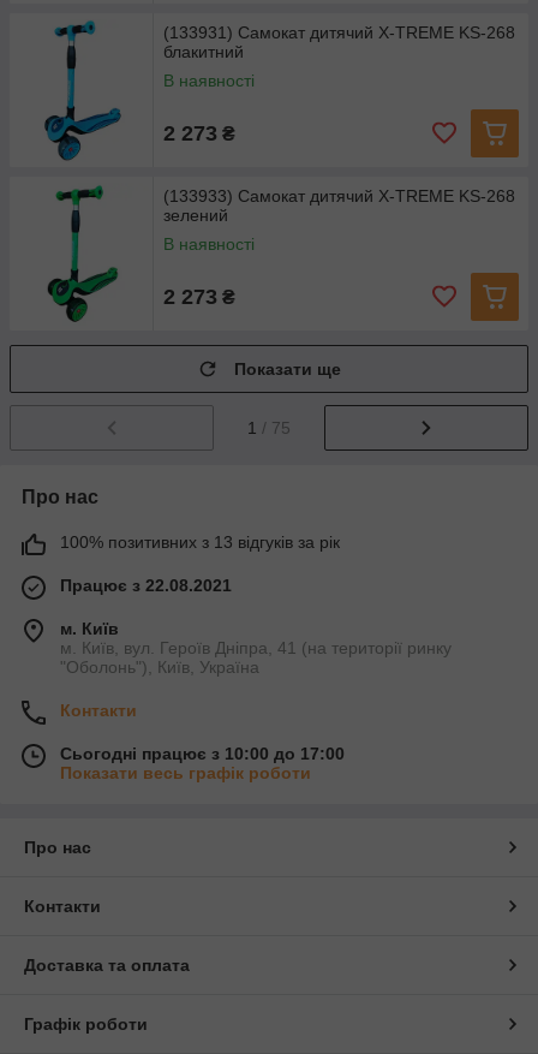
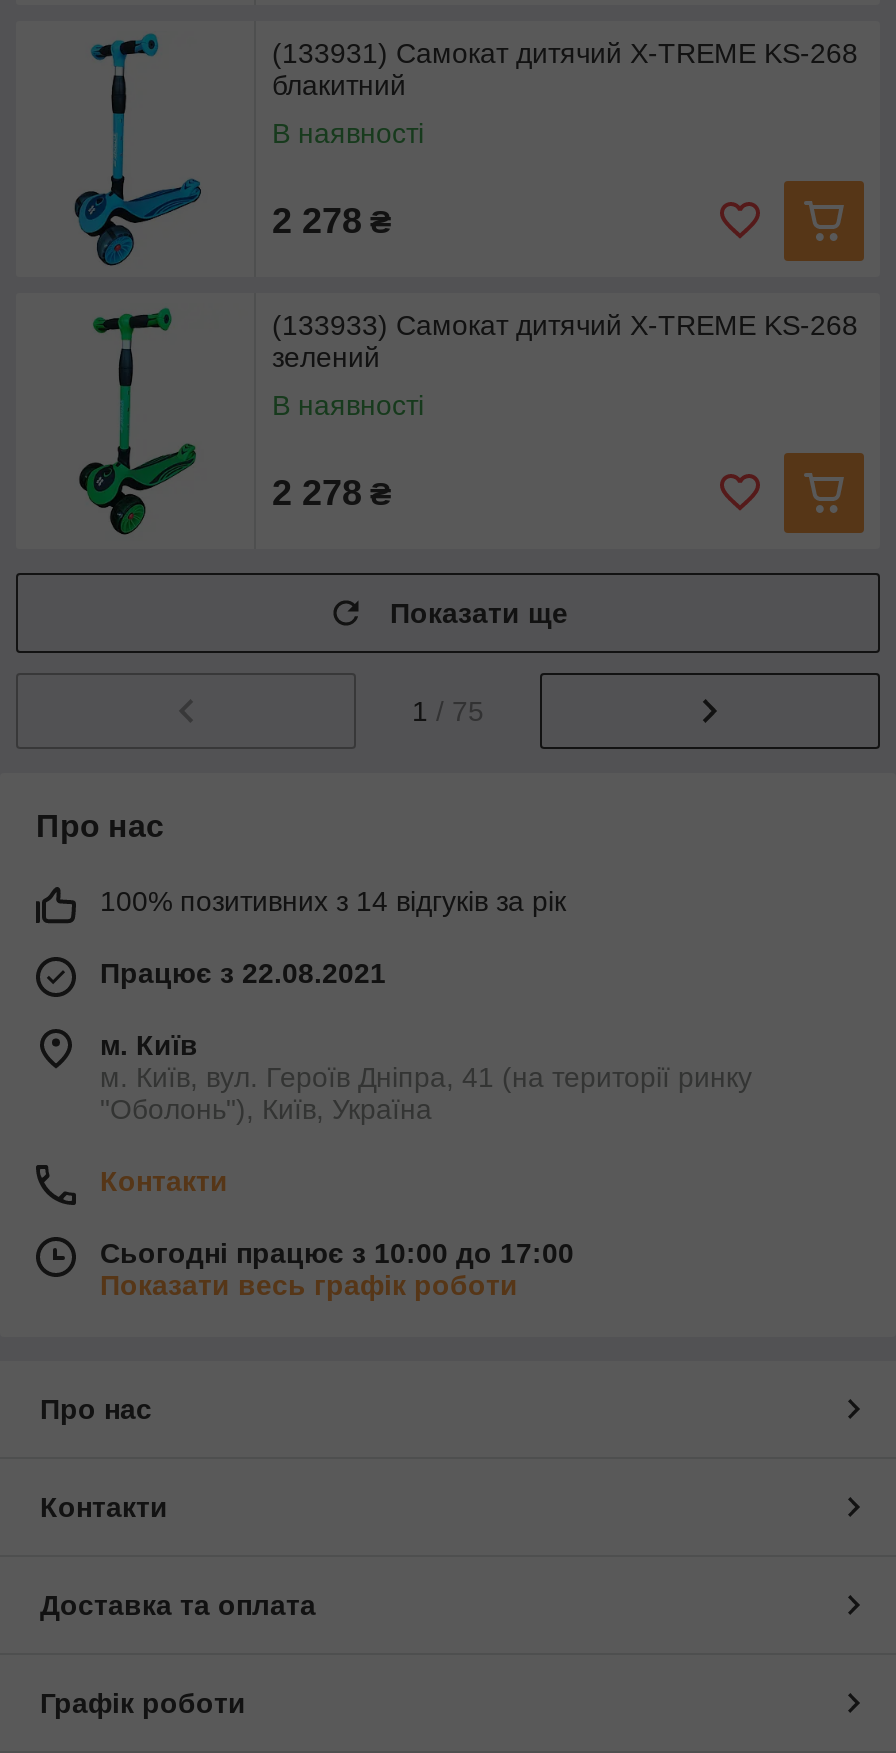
[163,121,235,145] 2 273 ₴ -> [272,200,392,240] 2 278 ₴
[163,284,235,308] 2 273 ₴ -> [272,472,392,512] 2 278 ₴
[60,532,340,552] 100% позитивних з 13 відгуків за рік -> [100,885,566,917] 100% позитивних з 14 відгуків за рік

